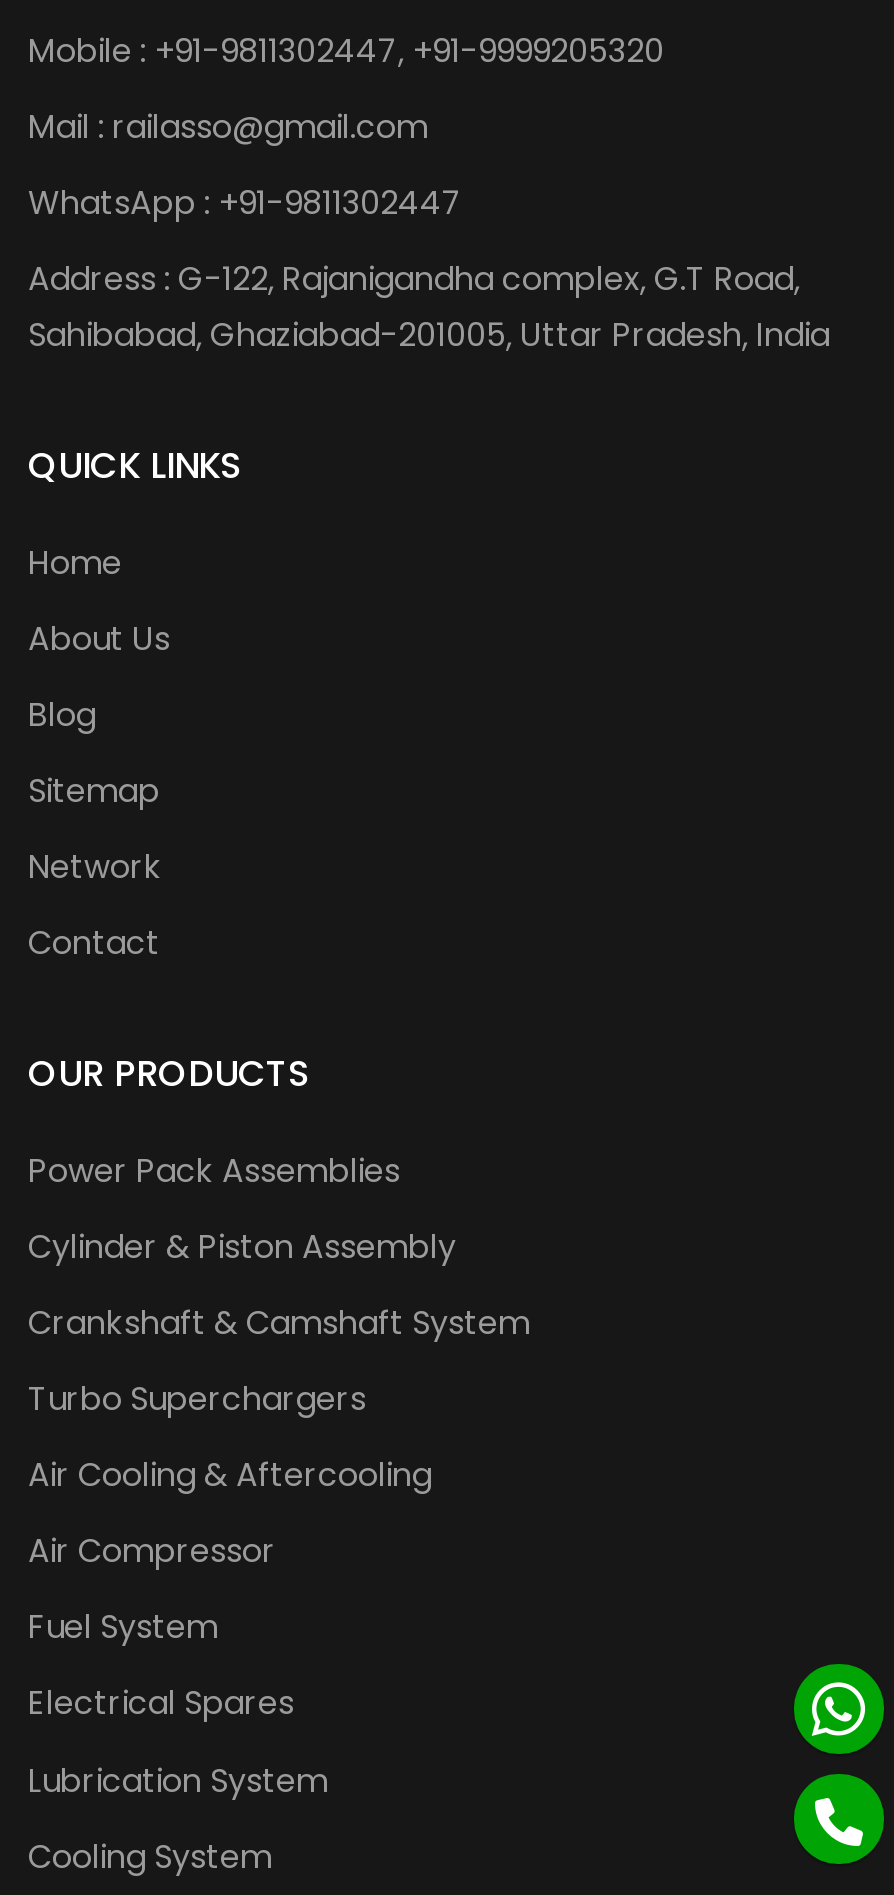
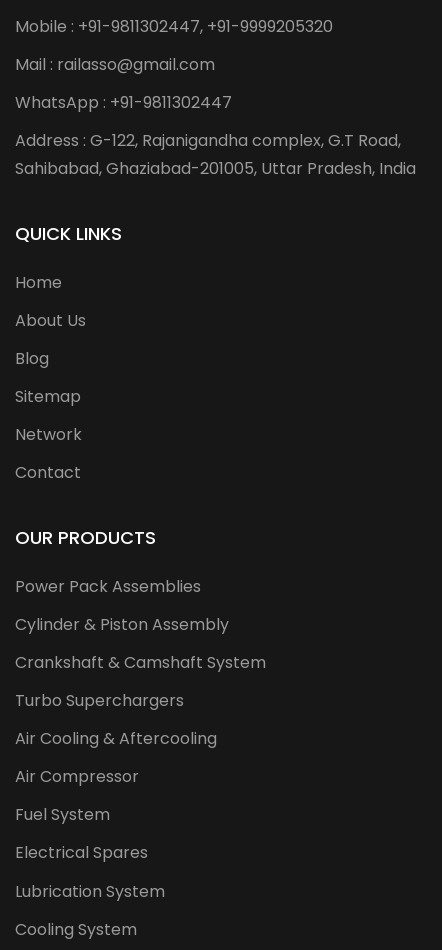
[792,1662,886,1756] [image] -> none
[792,1772,886,1866] [image] -> none

